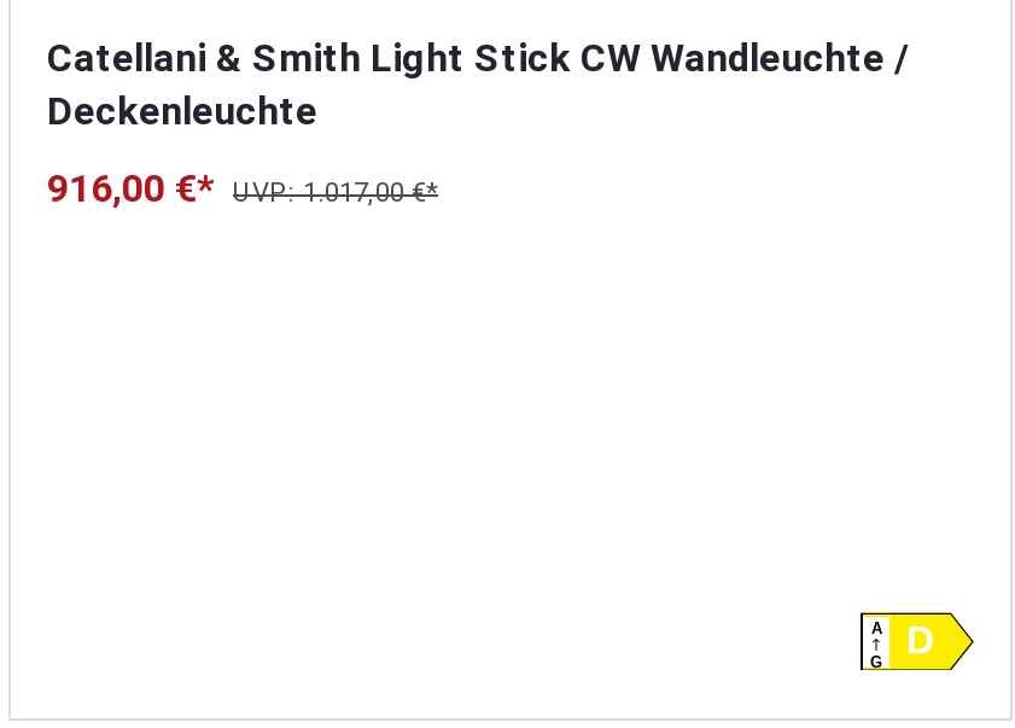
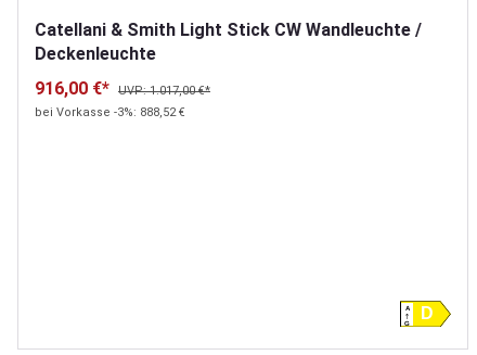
none -> [35,105,185,119] bei Vorkasse -3%: 888,52 €

